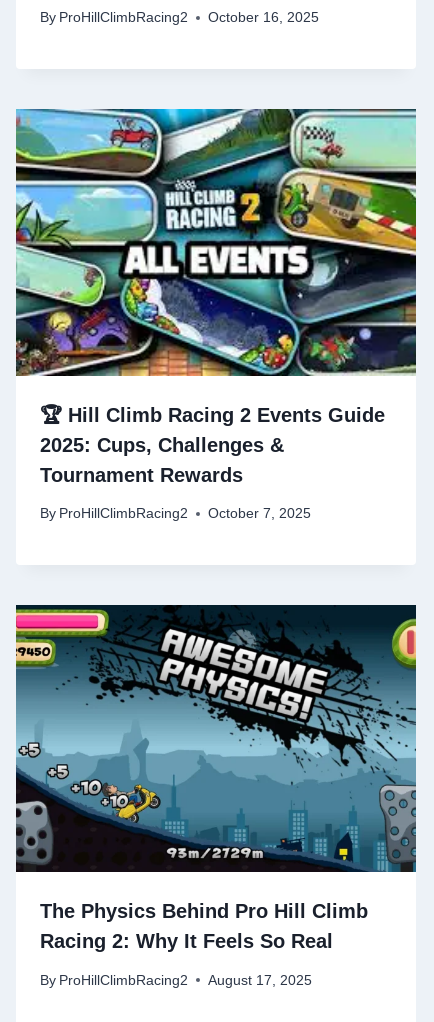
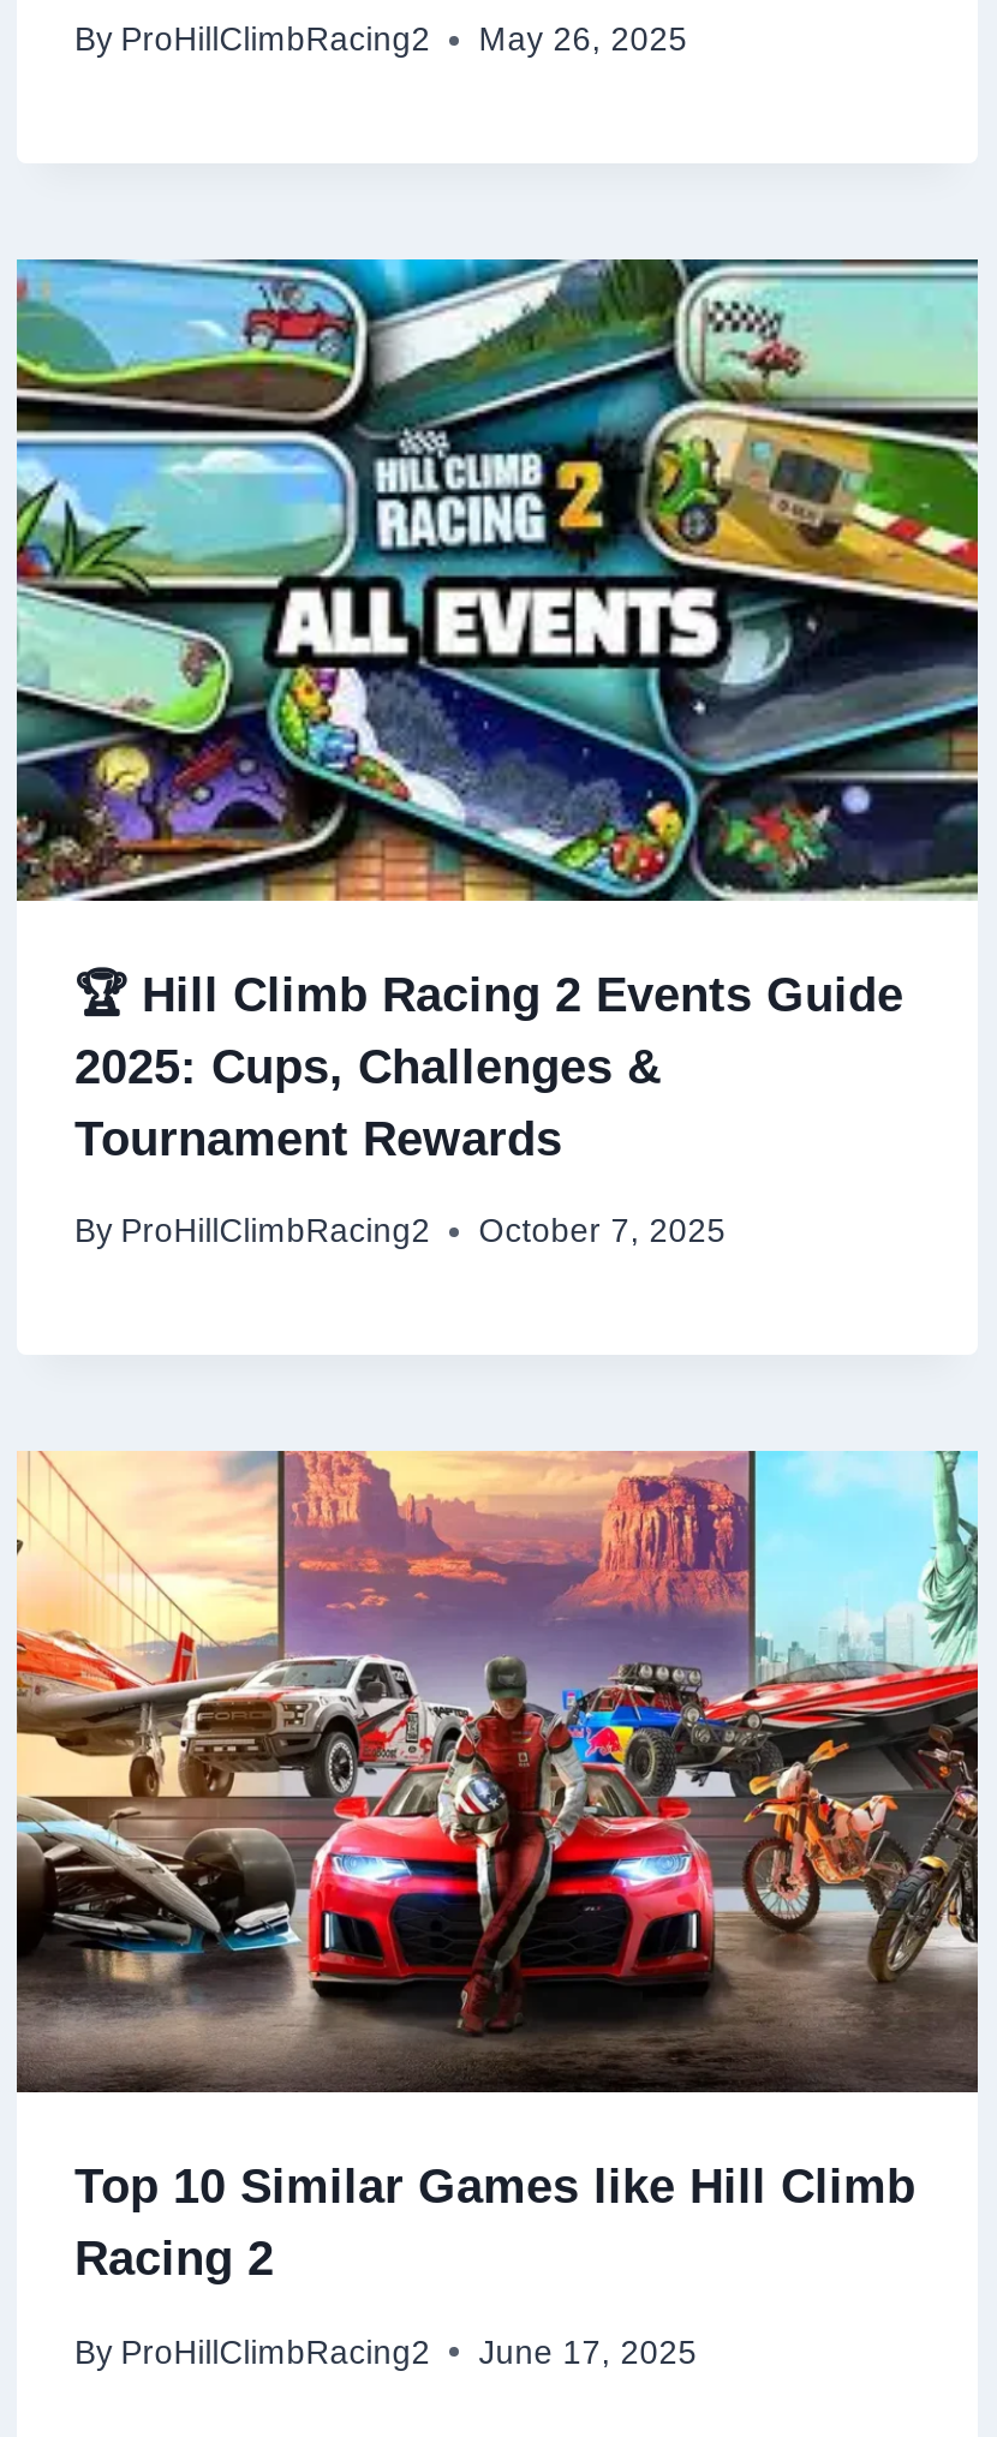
[40,10,319,25] By ProHillClimbRacing2 October 16, 2025 -> [74,22,688,58] By ProHillClimbRacing2 May 26, 2025
[15,604,417,952] [image] | The Physics Behind Pro Hill Climb | Racing 2: Why It Feels So Real -> [14,1449,980,2284] [image] | Top 10 Similar Games like Hill Climb | Racing 2
[40,973,312,988] By ProHillClimbRacing2 August 17, 2025 -> [74,2334,697,2370] By ProHillClimbRacing2 June 17, 2025

